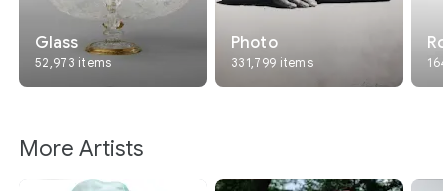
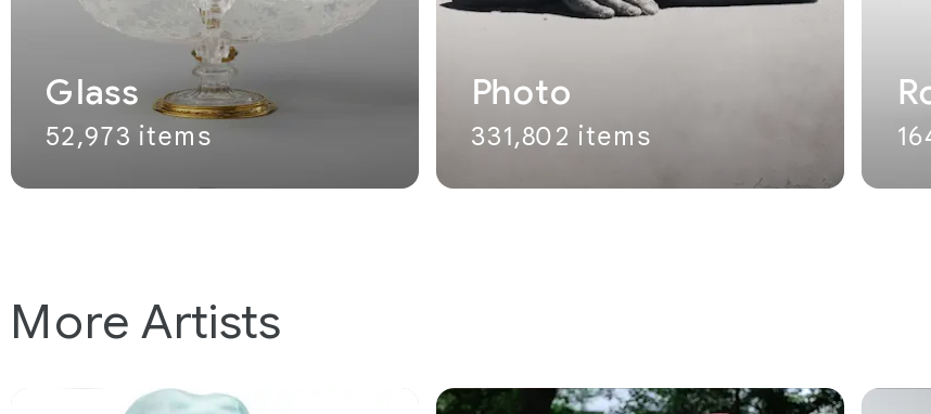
[231,55,313,70] 331,799 items -> [471,120,651,152] 331,802 items

